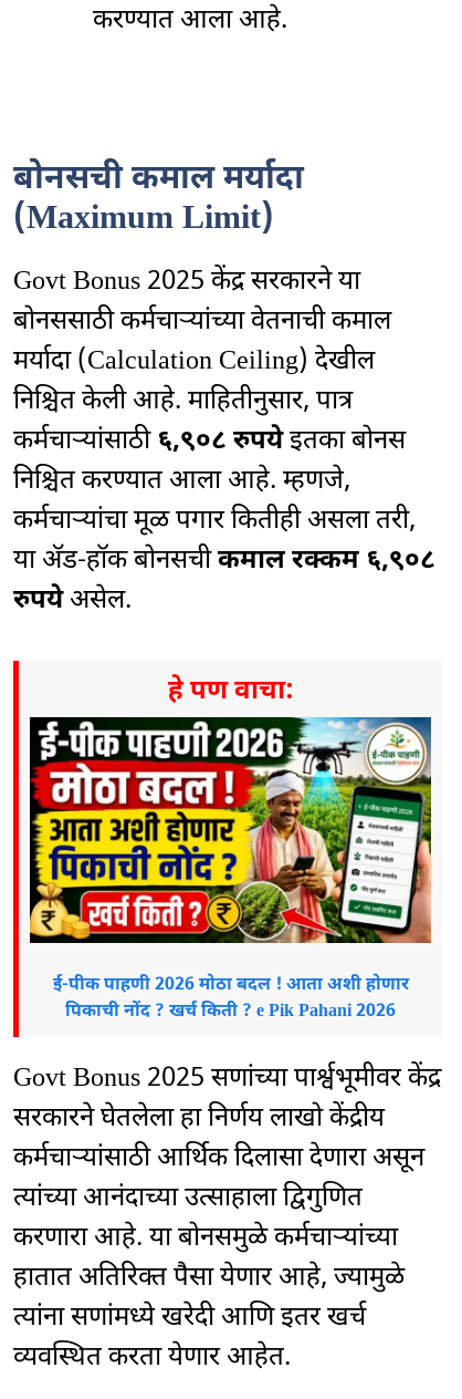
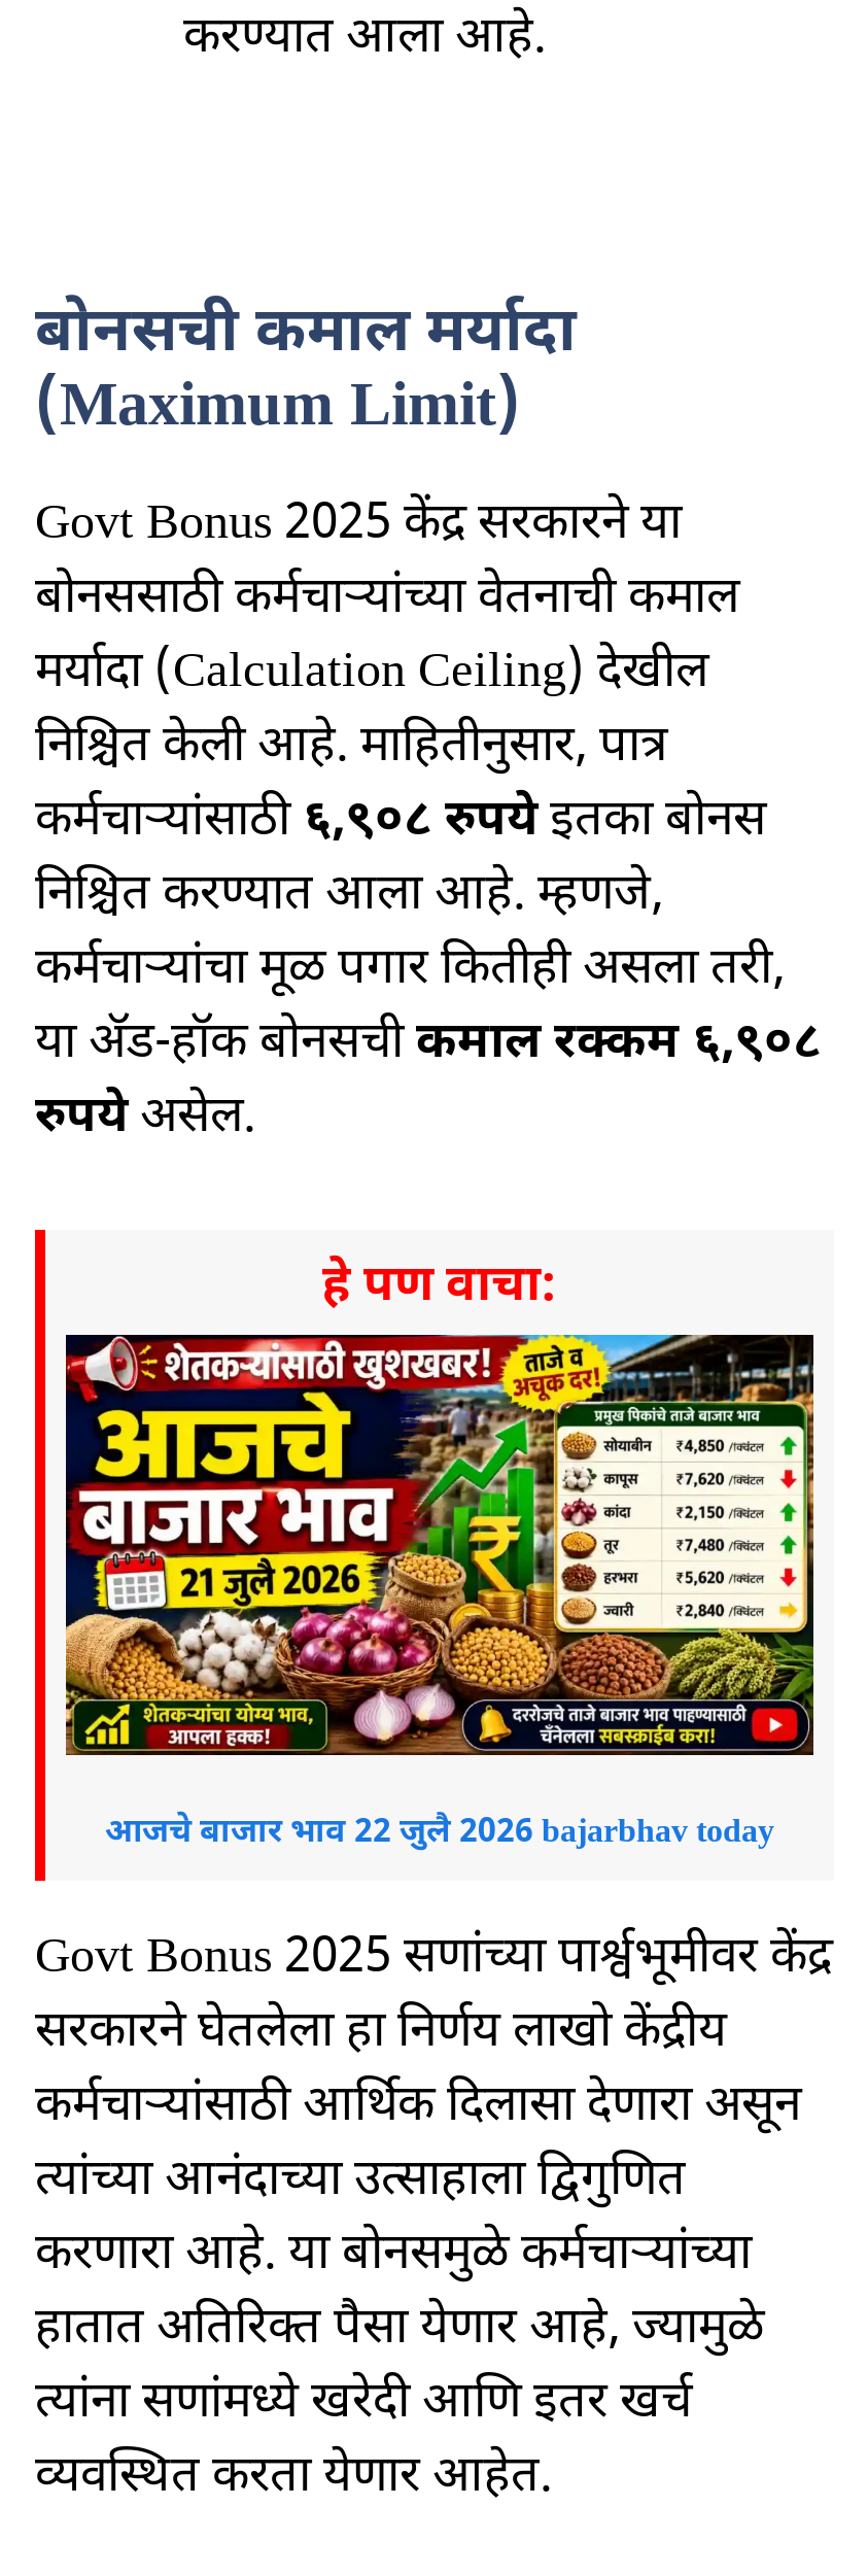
[29,716,432,1024] [image] | ई-पीक पाहणी 2026 मोठा बदल ! आता अशी होणार | पिकाची नोंद ? खर्च किती ? e Pik Pahani 2026 -> [64,1333,815,1857] [image] | आजचे बाजार भाव 22 जुलै 2026 bajarbhav today

